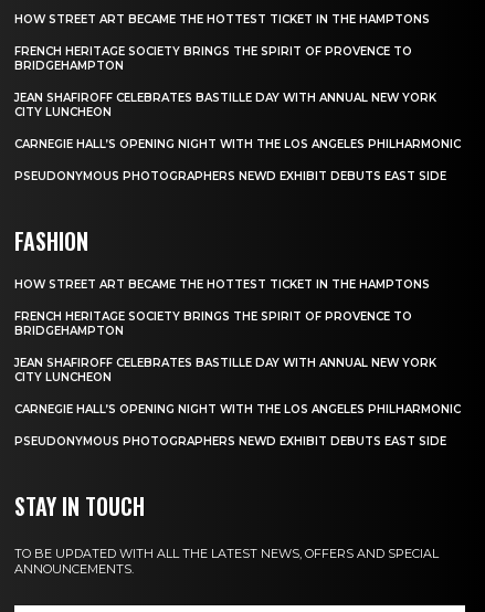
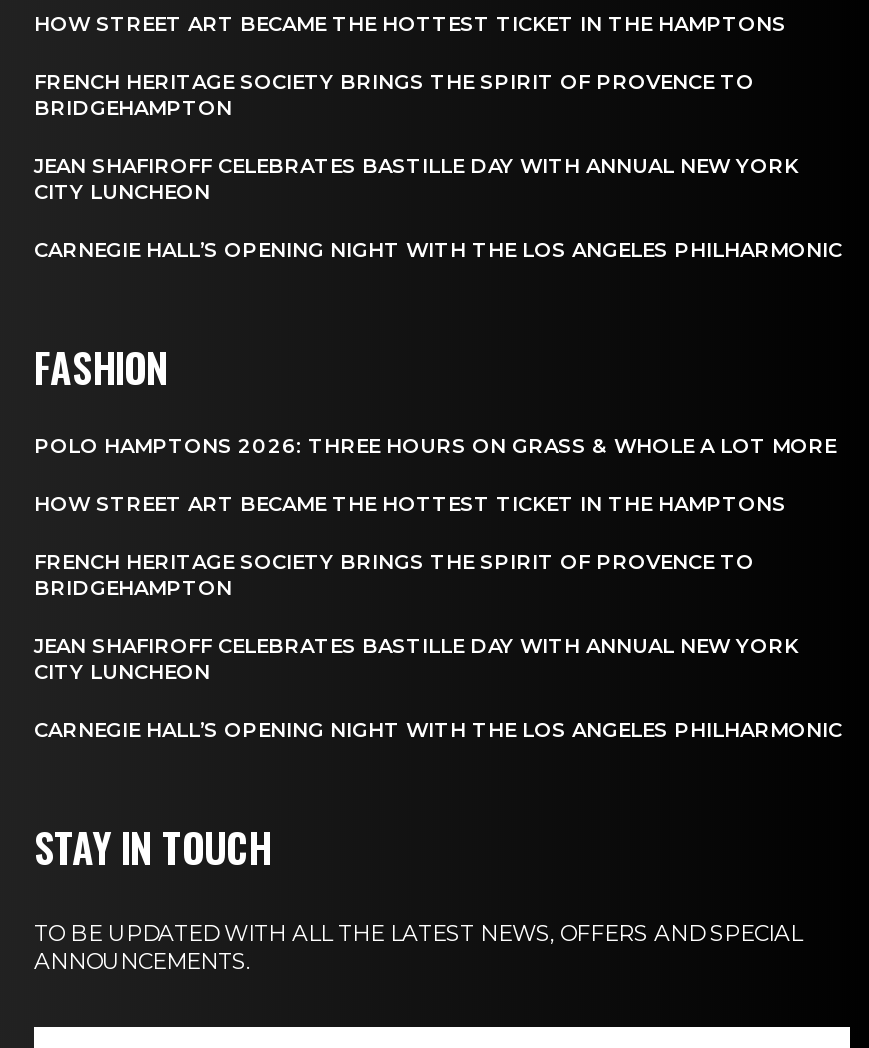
[14,169,446,183] PSEUDONYMOUS PHOTOGRAPHERS NEWD EXHIBIT DEBUTS EAST SIDE -> none
none -> [34,433,836,459] POLO HAMPTONS 2026: THREE HOURS ON GRASS & WHOLE A LOT MORE
[14,434,446,448] PSEUDONYMOUS PHOTOGRAPHERS NEWD EXHIBIT DEBUTS EAST SIDE -> none

